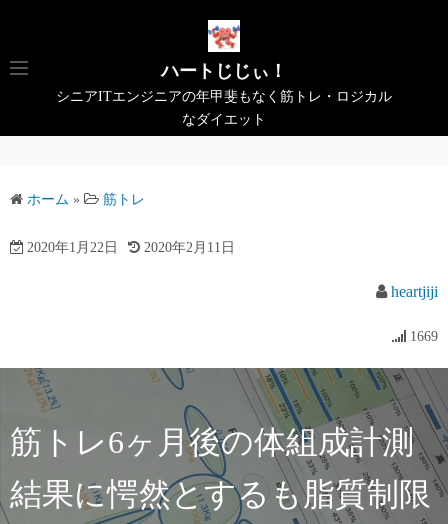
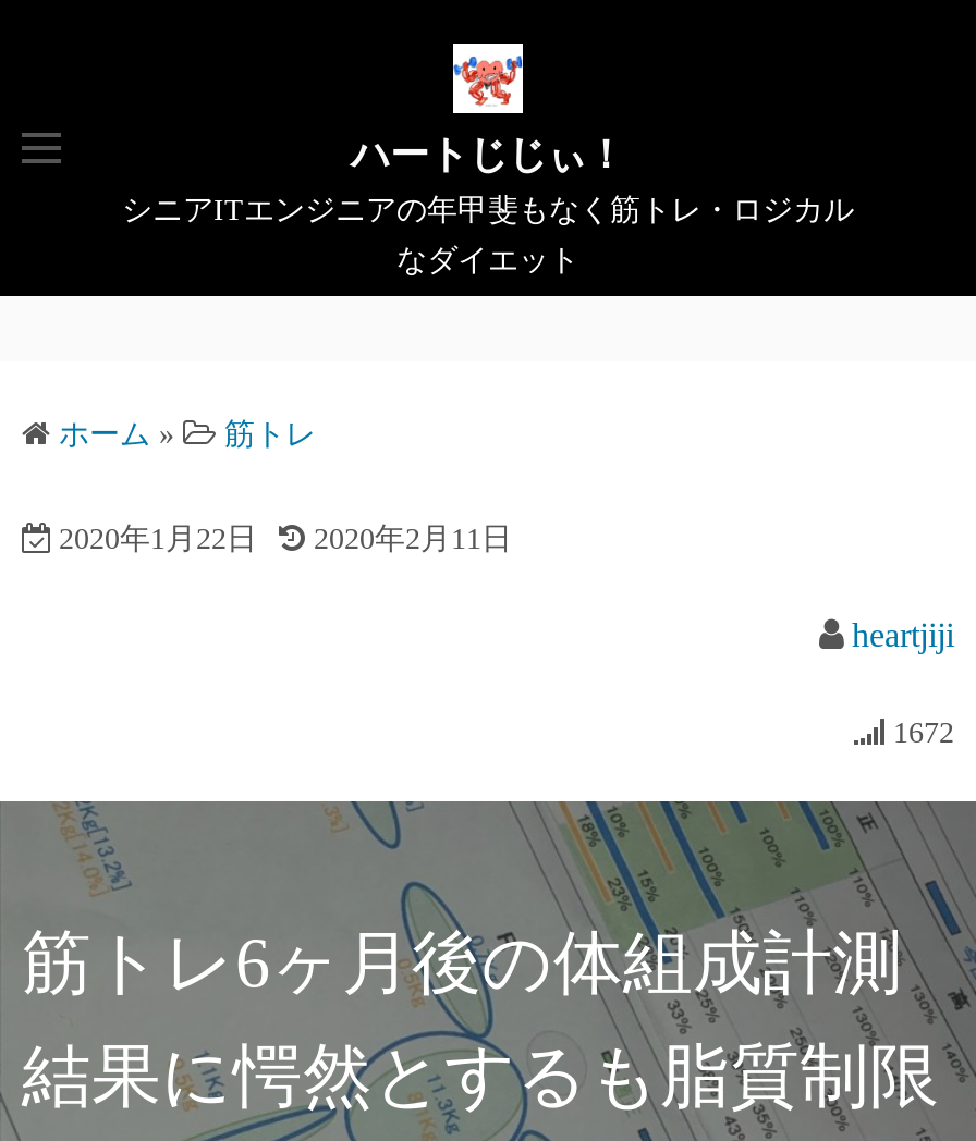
[406,329,438,344] 1669 -> [884,716,954,749] 1672

